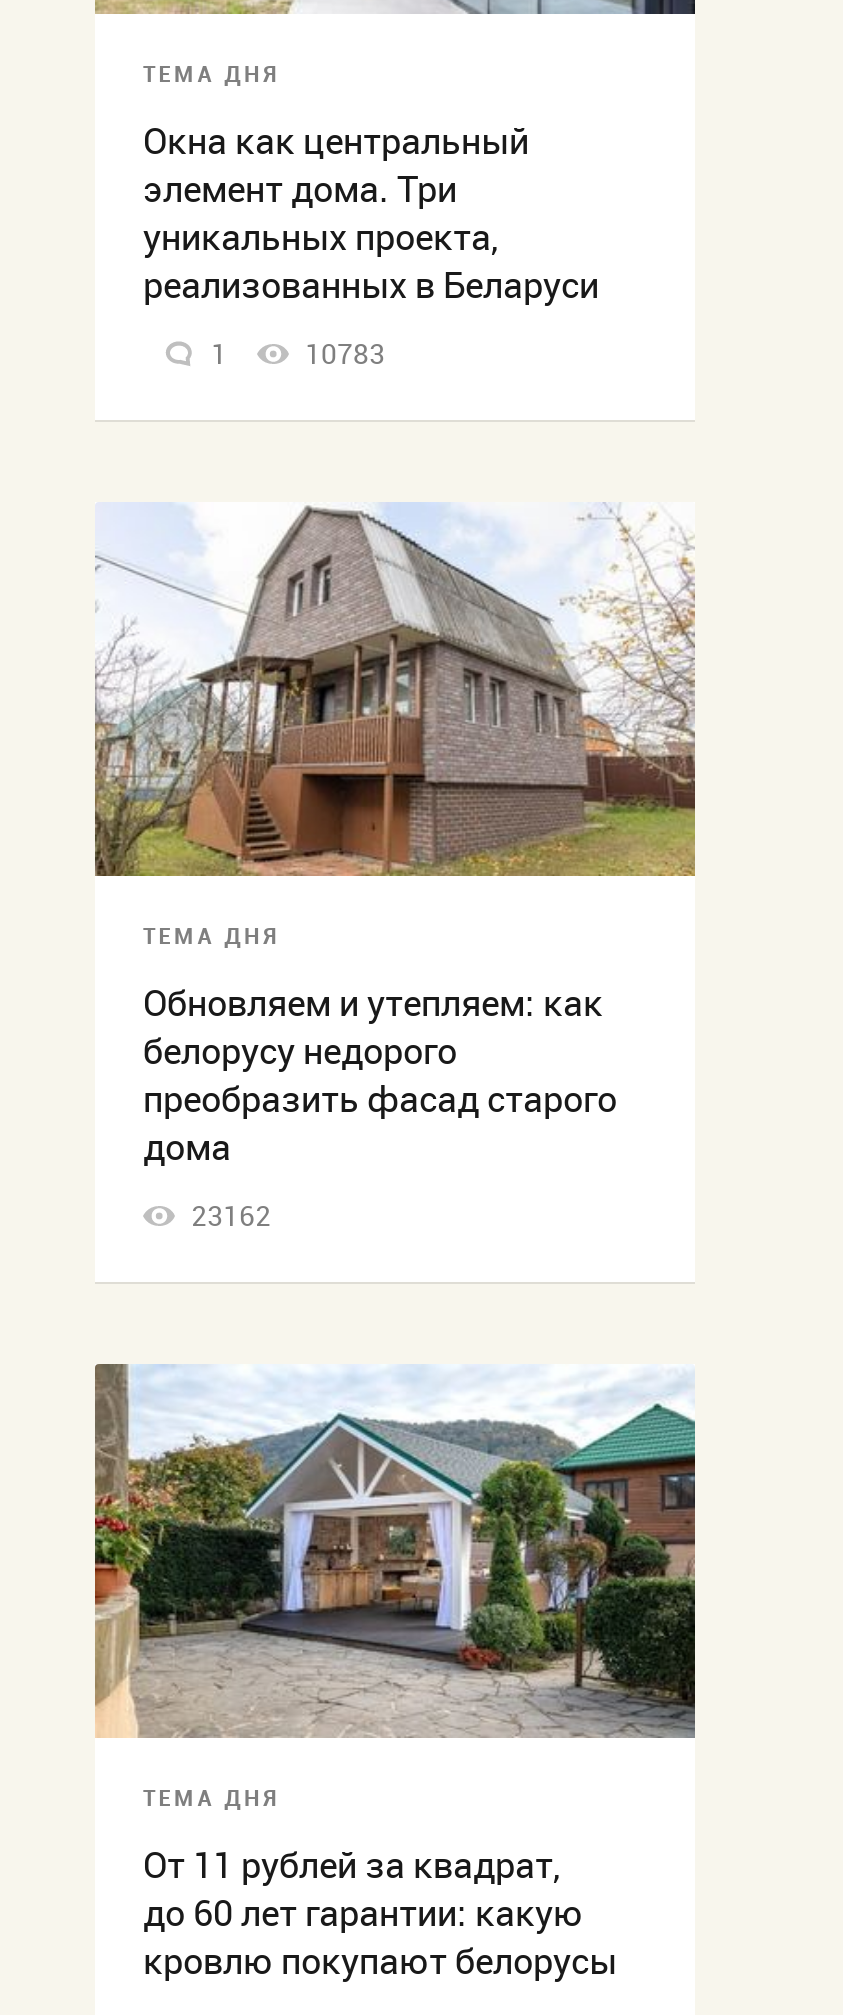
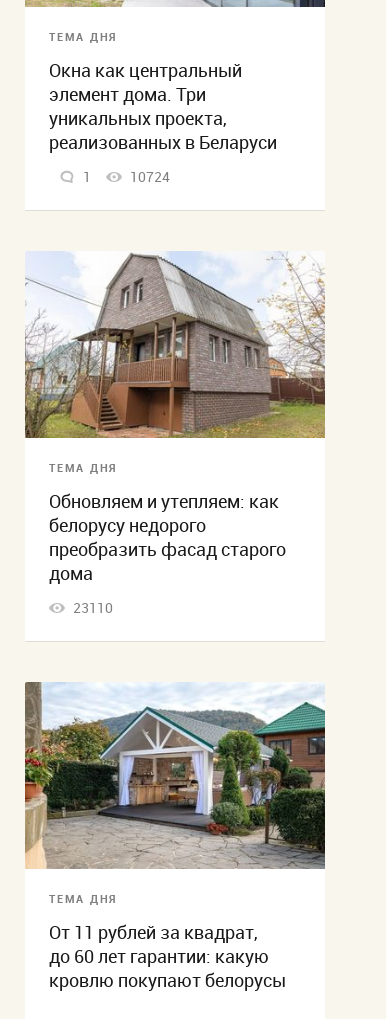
[305,338,385,370] 10783 -> [130,169,170,185] 10724
[191,1200,271,1232] 23162 -> [73,600,113,616] 23110

